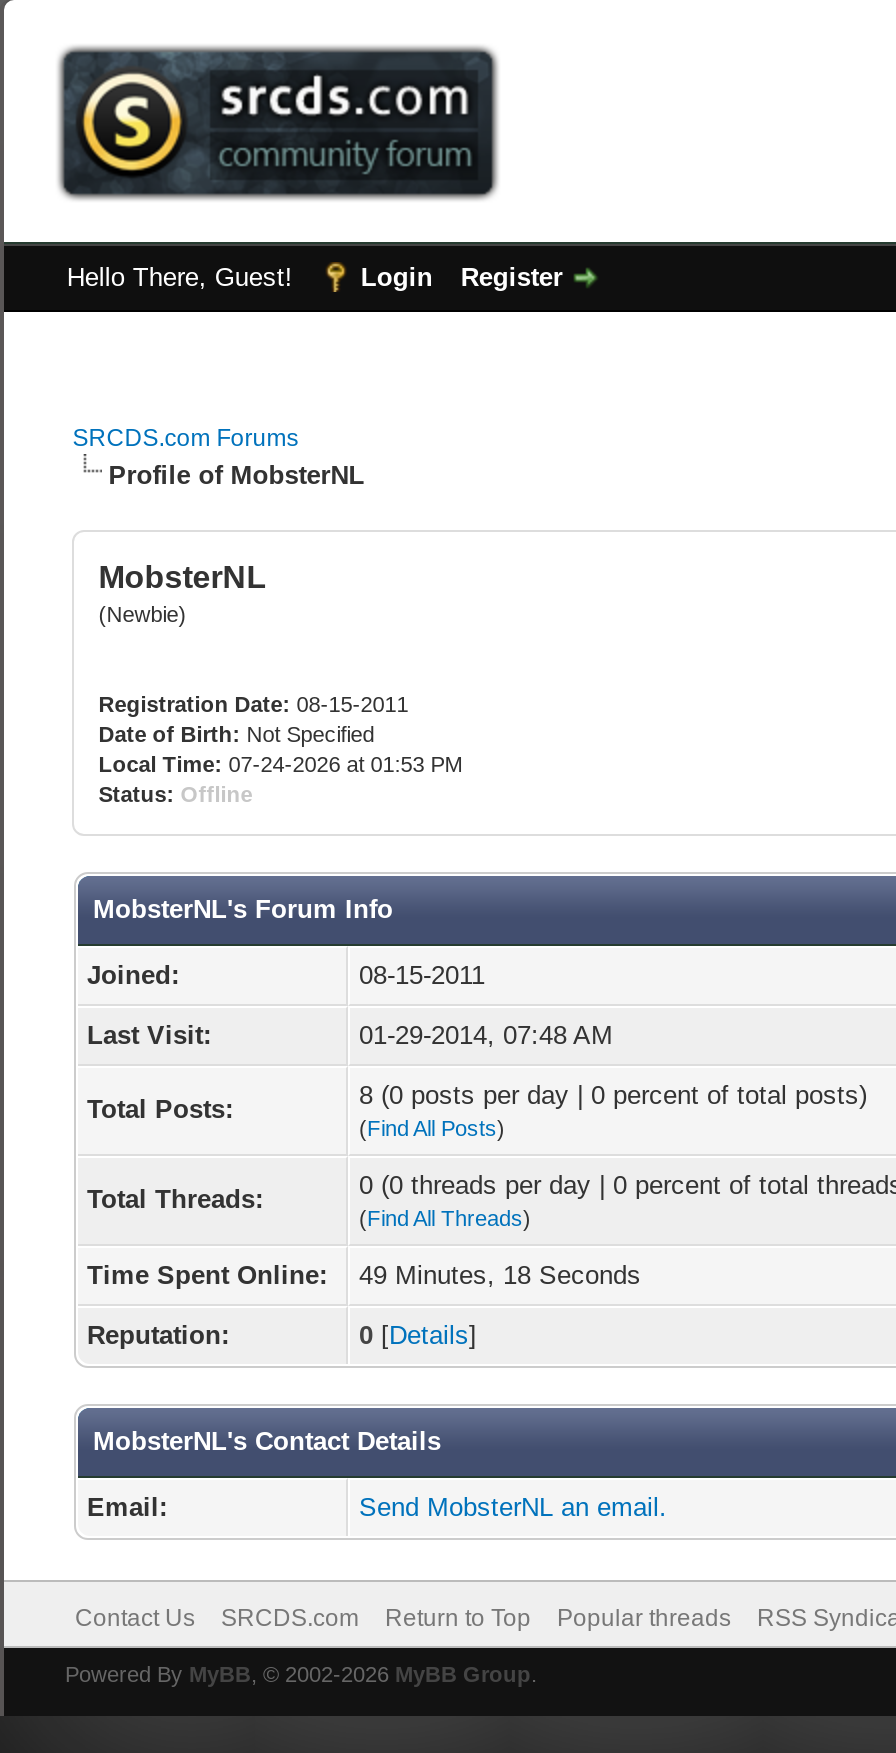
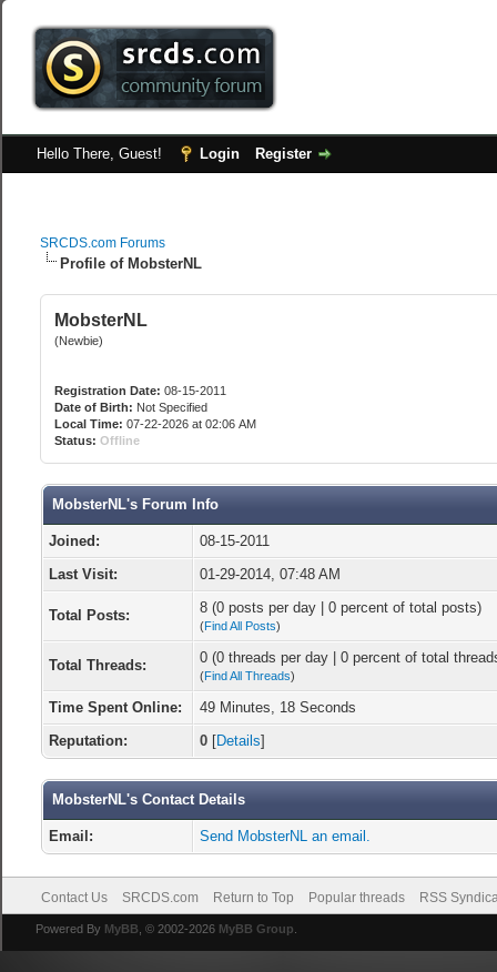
[98,752,462,776] Local Time: 07-24-2026 at 01:53 PM -> [55,417,256,431] Local Time: 07-22-2026 at 02:06 AM

